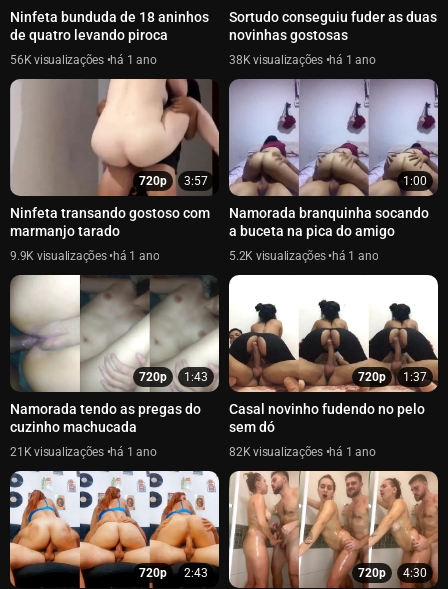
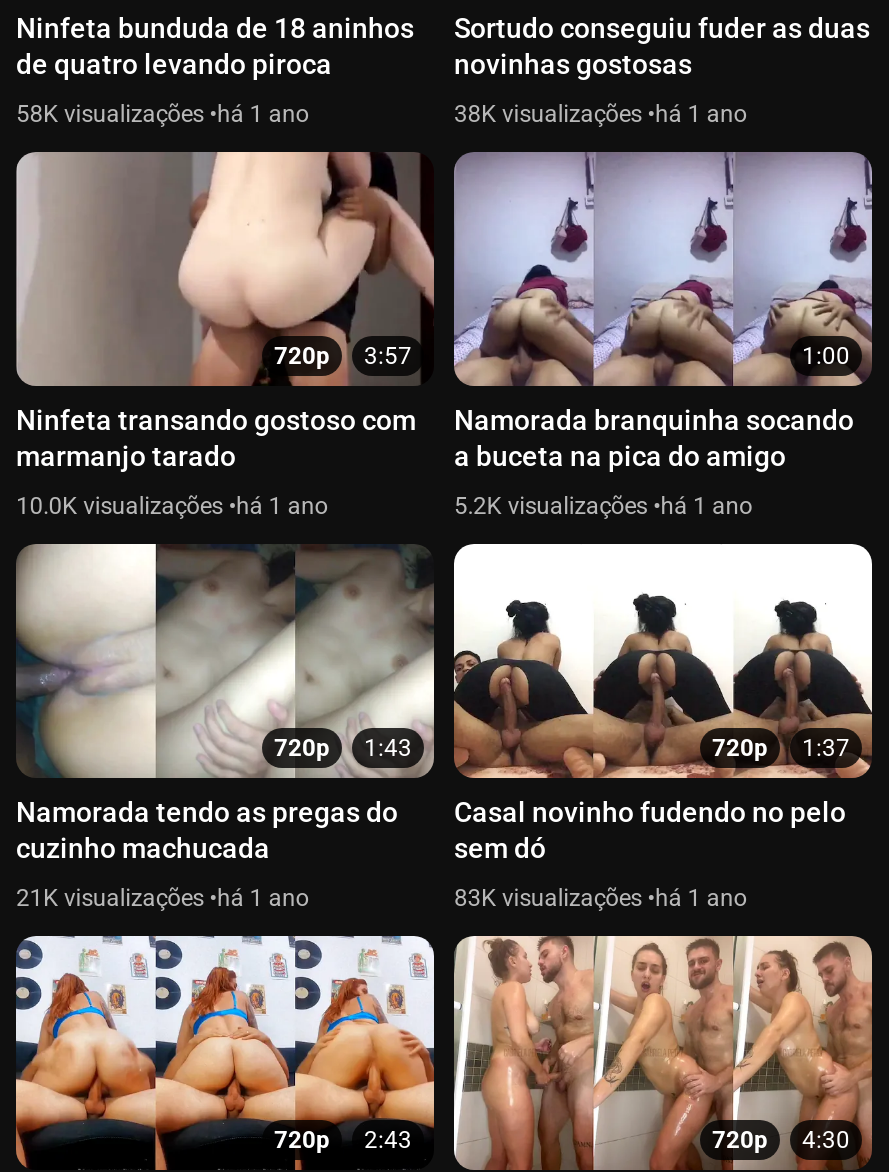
[10,53,34,67] 56K -> [16,100,64,128] 58K
[10,249,37,263] 9.9K -> [16,492,83,520] 10.0K
[229,445,253,459] 82K -> [454,884,502,912] 83K

